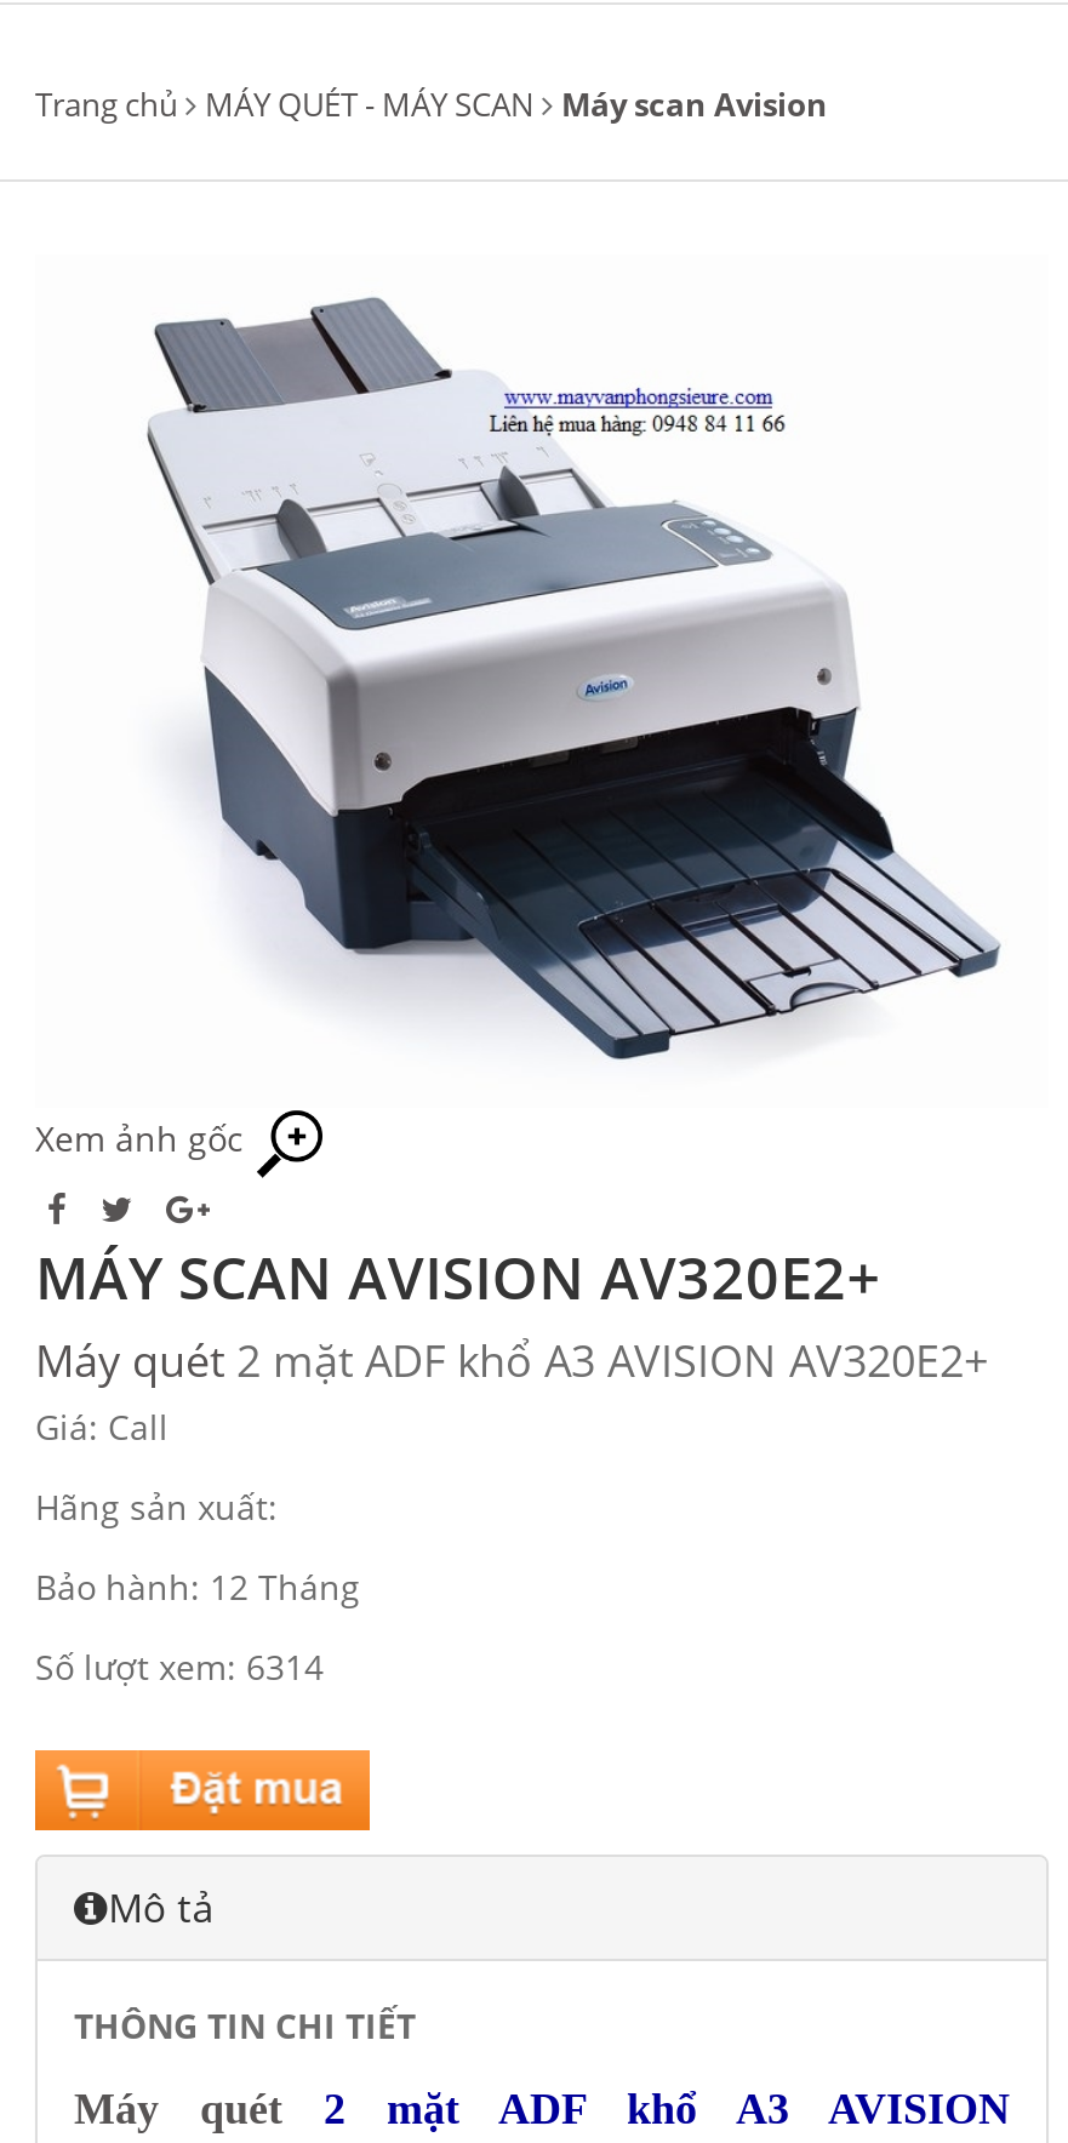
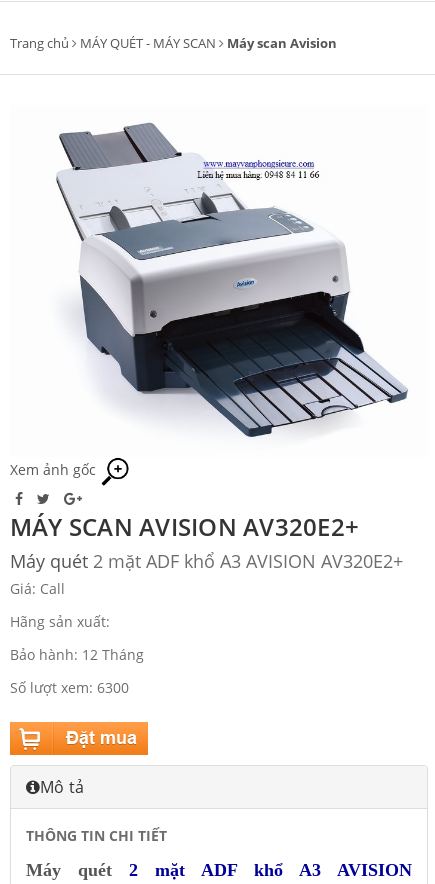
[35,1643,324,1689] Số lượt xem: 6314 -> [10,678,129,697] Số lượt xem: 6300

